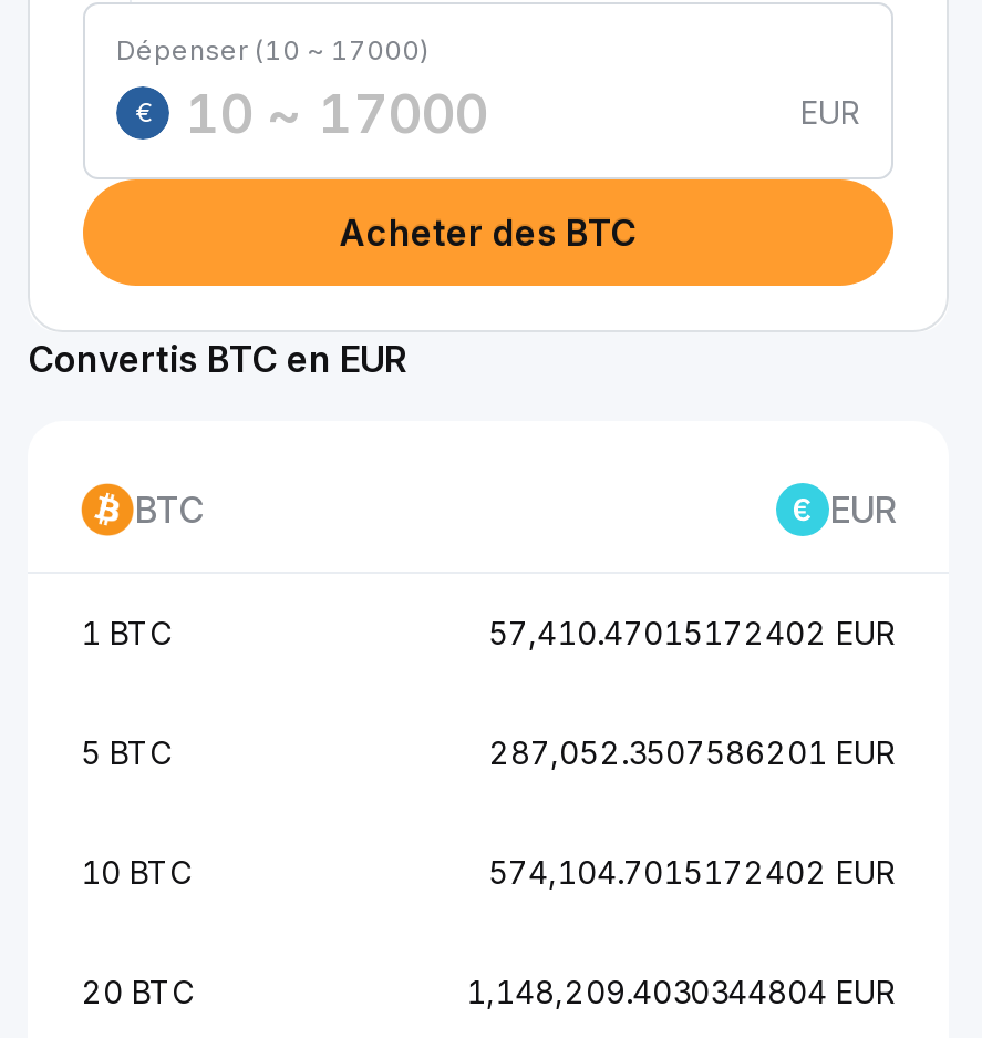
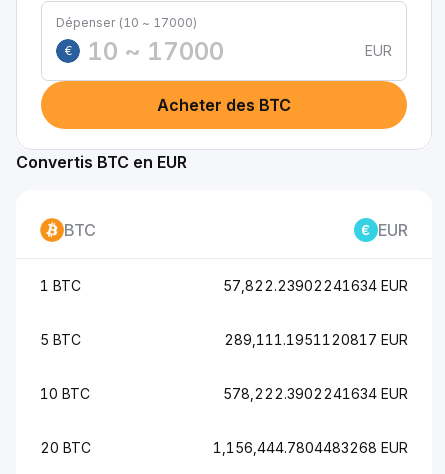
[488,614,896,651] 57,410.47015172402 EUR -> [223,277,408,294] 57,822.23902241634 EUR
[488,733,896,771] 287,052.3507586201 EUR -> [224,331,408,348] 289,111.1951120817 EUR
[488,853,896,891] 574,104.7015172402 EUR -> [223,385,408,402] 578,222.3902241634 EUR
[466,973,896,1010] 1,148,209.4030344804 EUR -> [213,439,408,456] 1,156,444.7804483268 EUR

